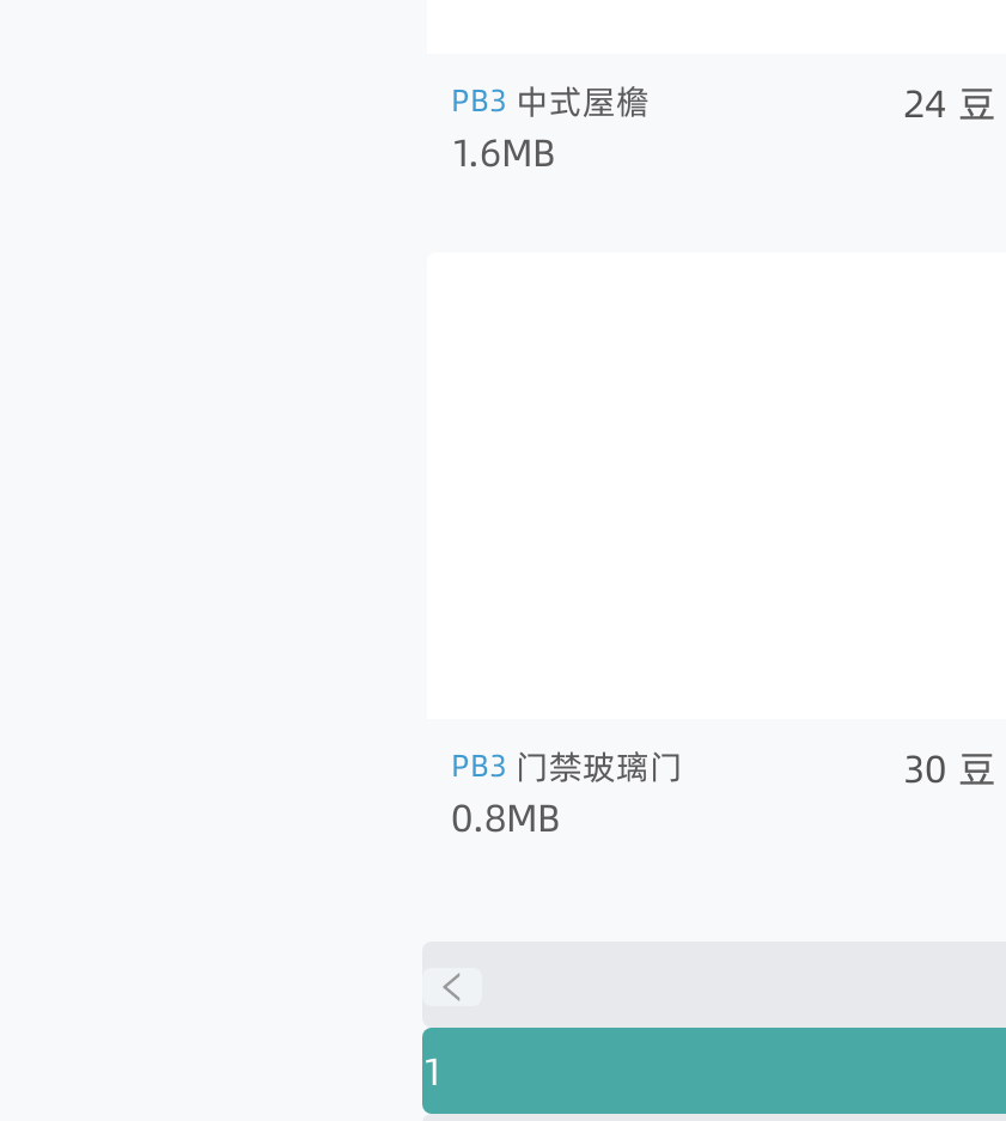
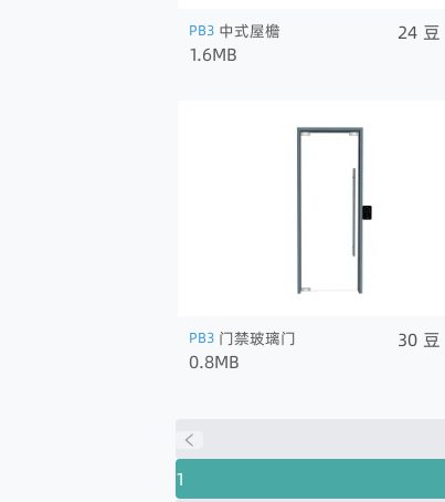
none -> [296,126,373,295] [image]

